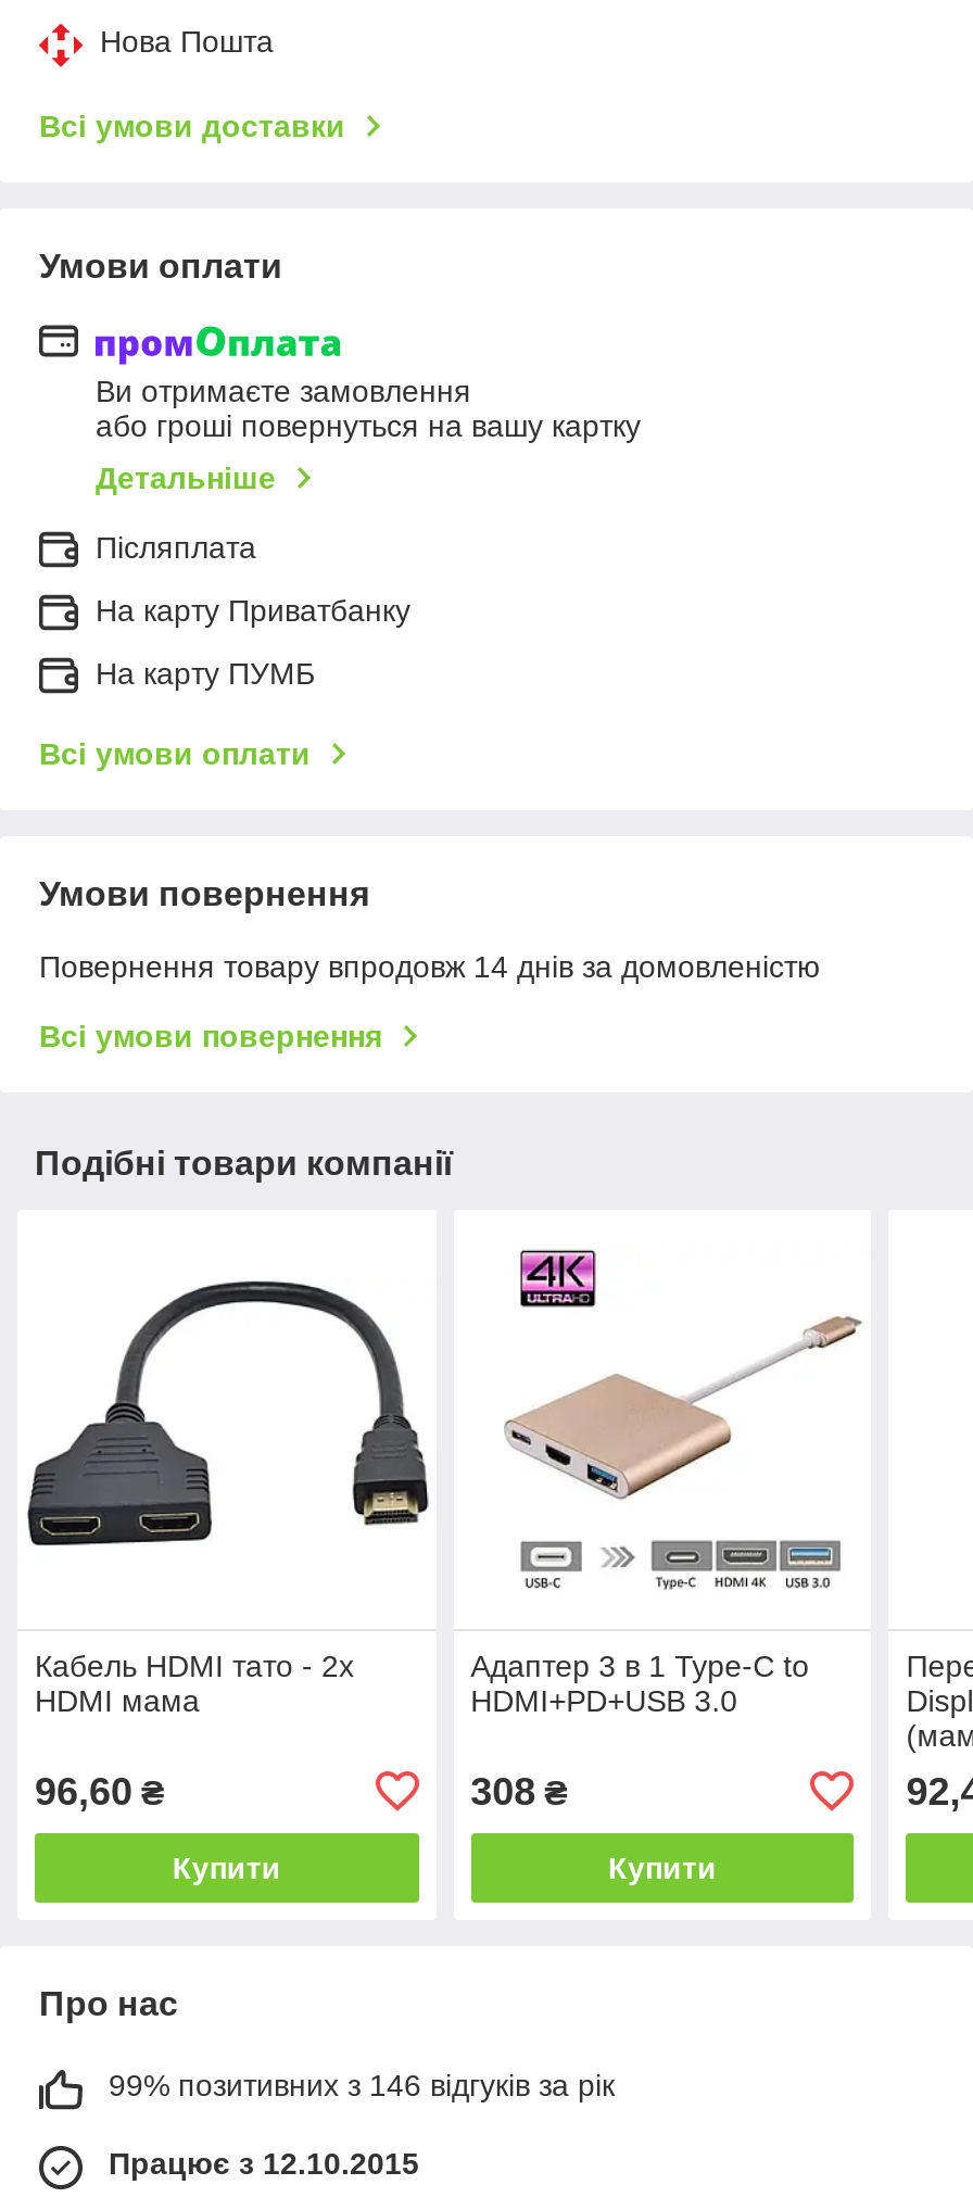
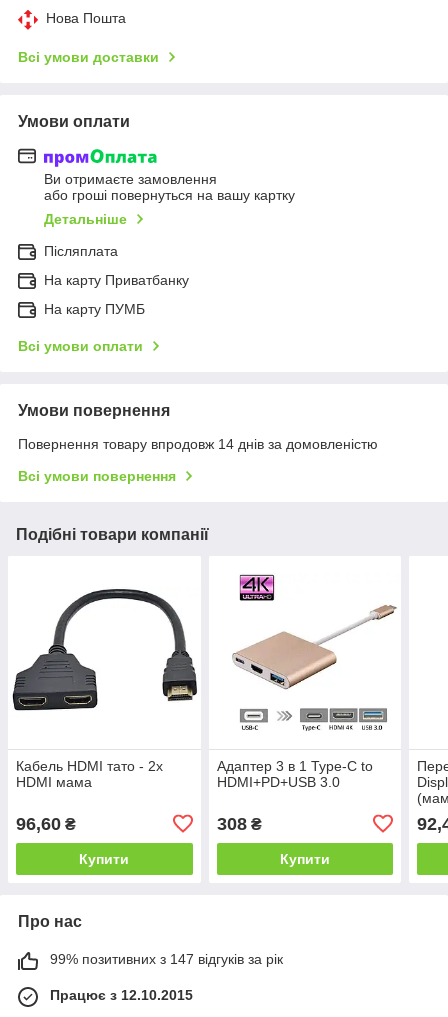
[109,2067,615,2102] 99% позитивних з 146 відгуків за рік -> [50,951,283,967] 99% позитивних з 147 відгуків за рік

